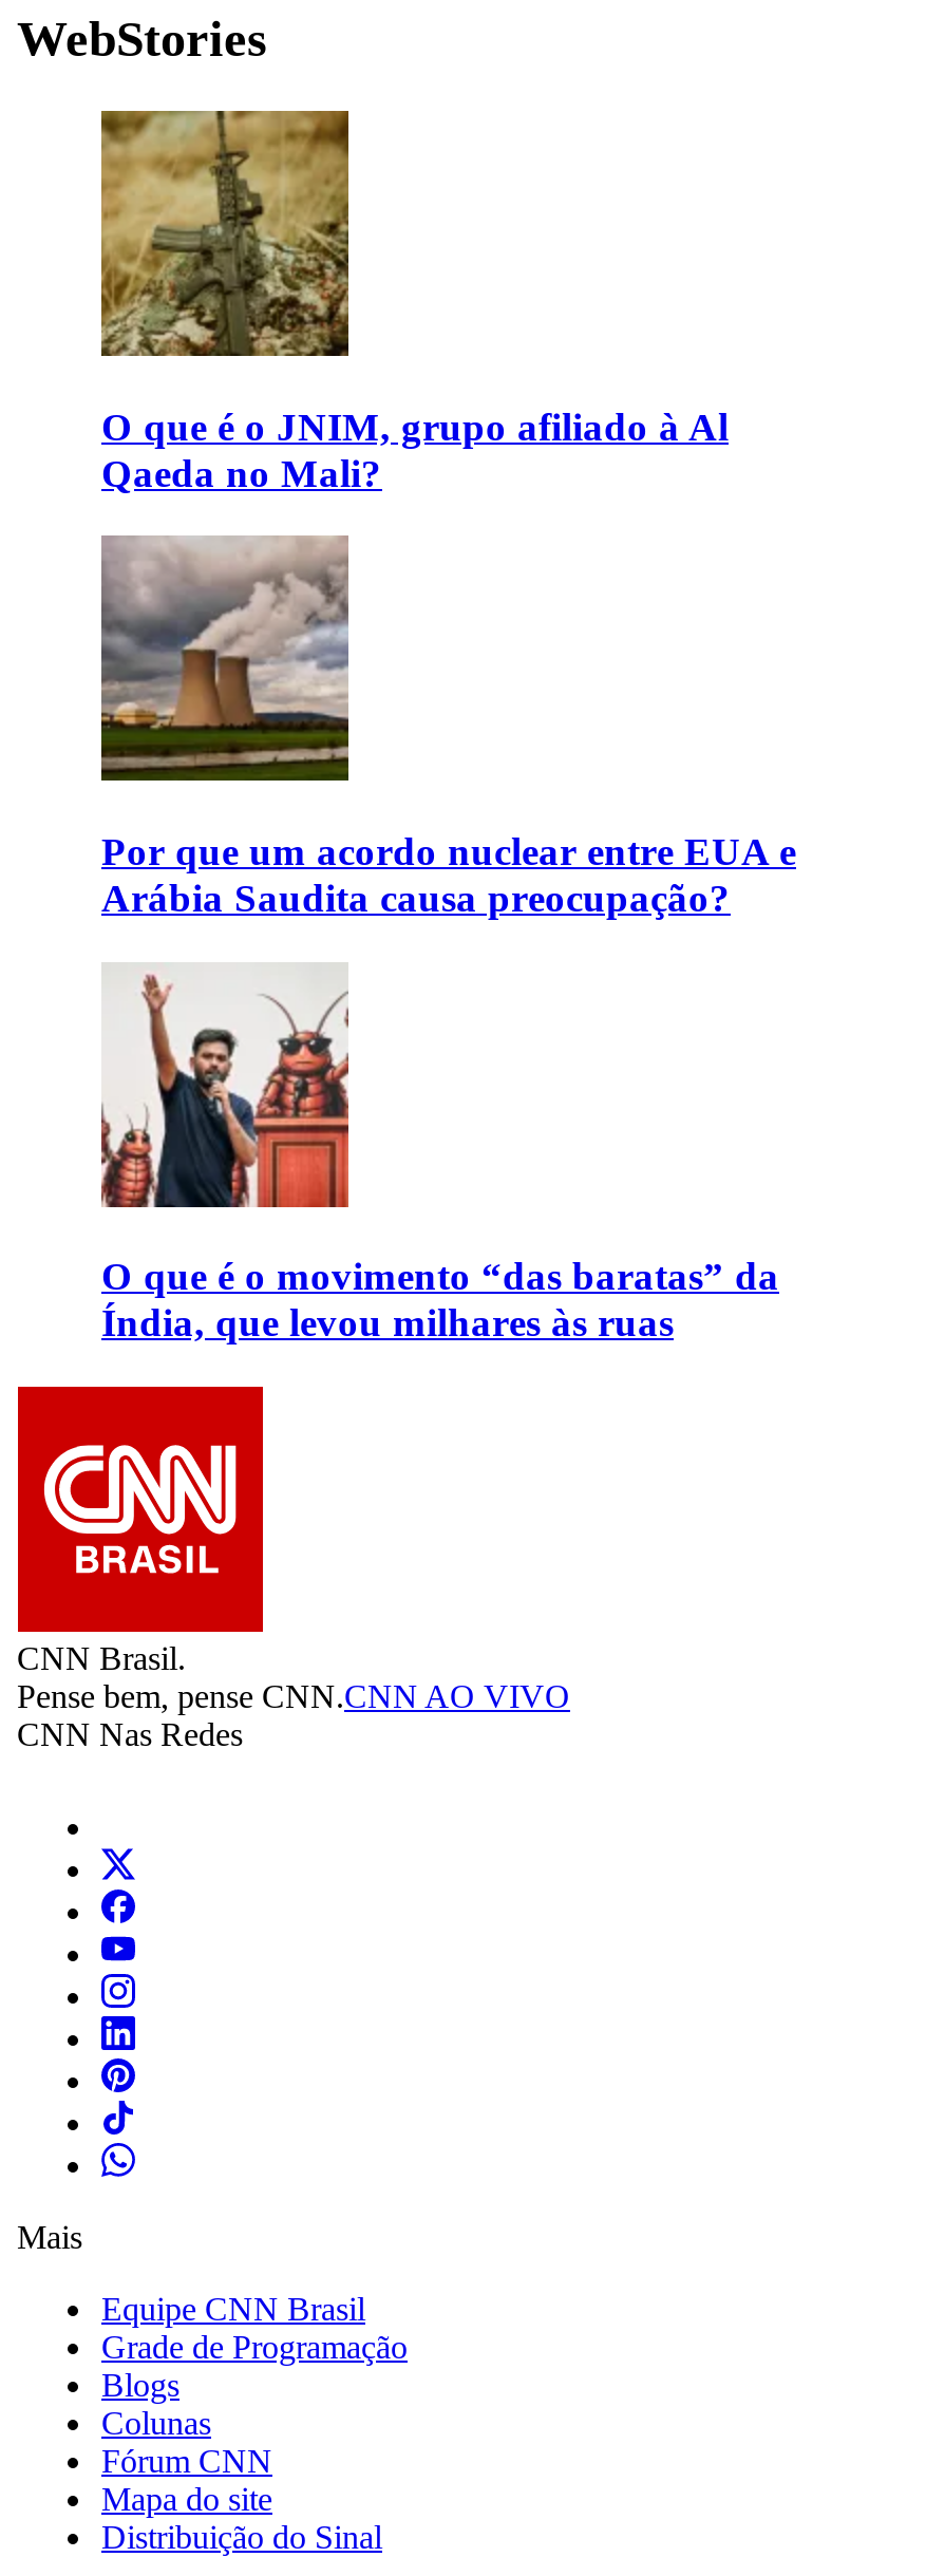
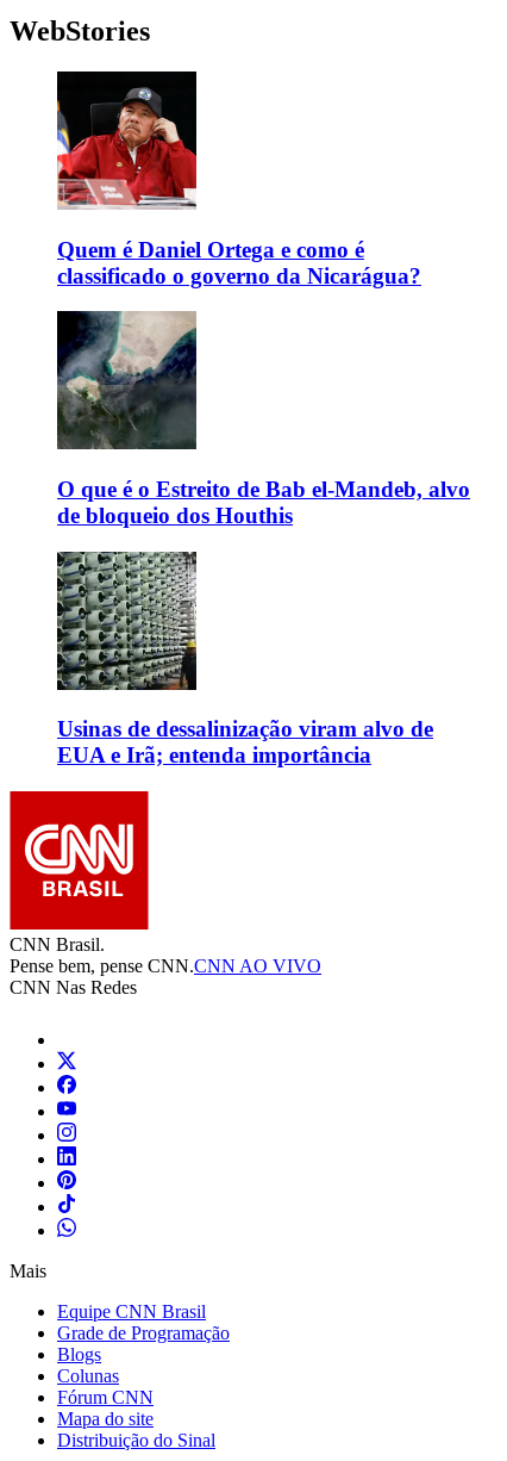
[99,109,729,494] [image] | O que é o JNIM, grupo afiliado à Al | Qaeda no Mali? -> [56,70,421,288] [image] | Quem é Daniel Ortega e como é | classificado o governo da Nicarágua?
[99,538,796,920] [image] | Por que um acordo nuclear entre EUA e | Arábia Saudita causa preocupação? -> [56,311,470,528] [image] | O que é o Estreito de Bab el-Mandeb, alvo | de bloqueio dos Houthis
[99,962,779,1345] [image] | O que é o movimento “das baratas” da | Índia, que levou milhares às ruas -> [56,551,433,768] [image] | Usinas de dessalinização viram alvo de | EUA e Irã; entenda importância

